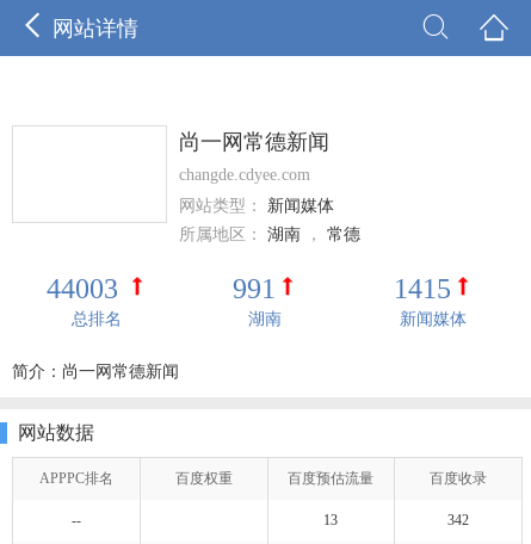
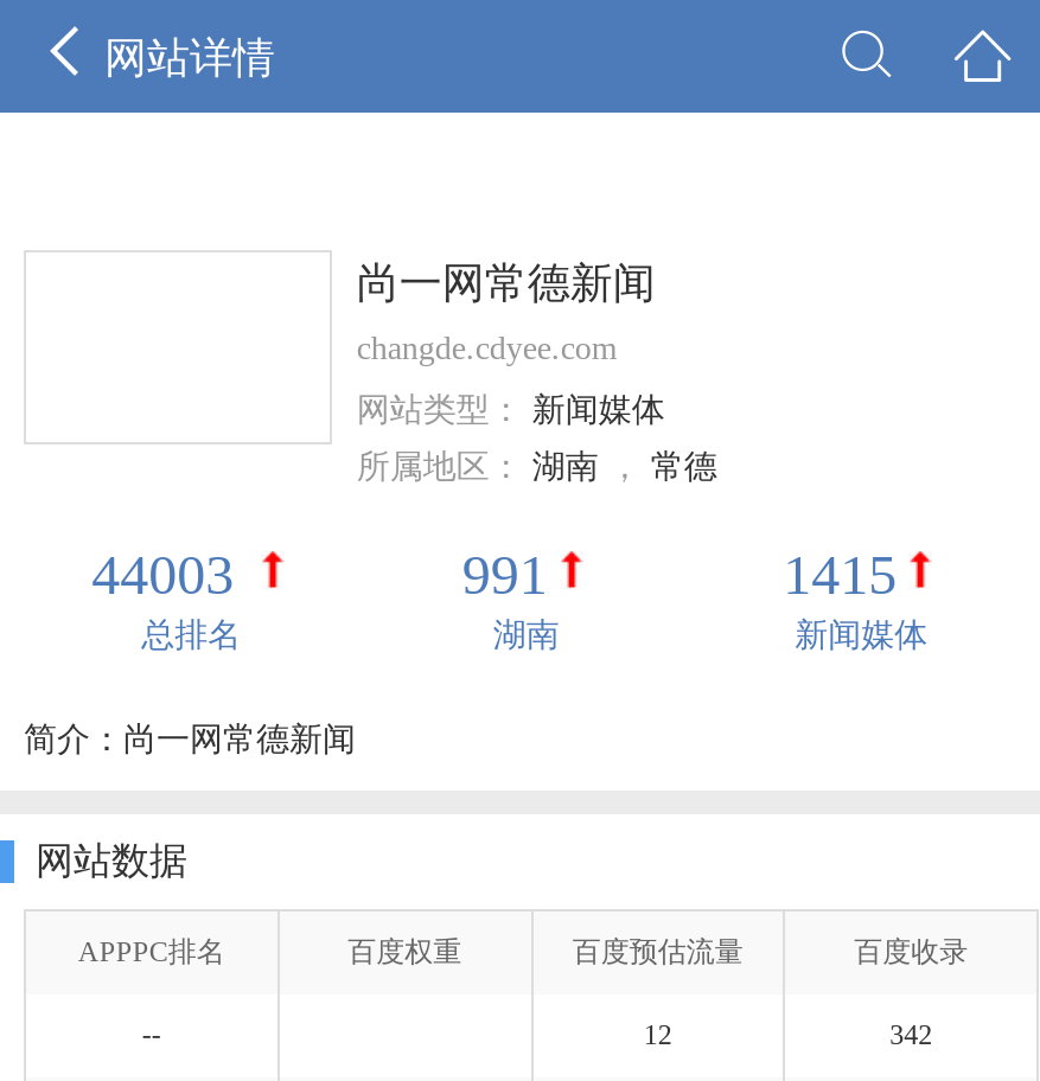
[324,512,338,528] 13 -> [644,1018,672,1051] 12

